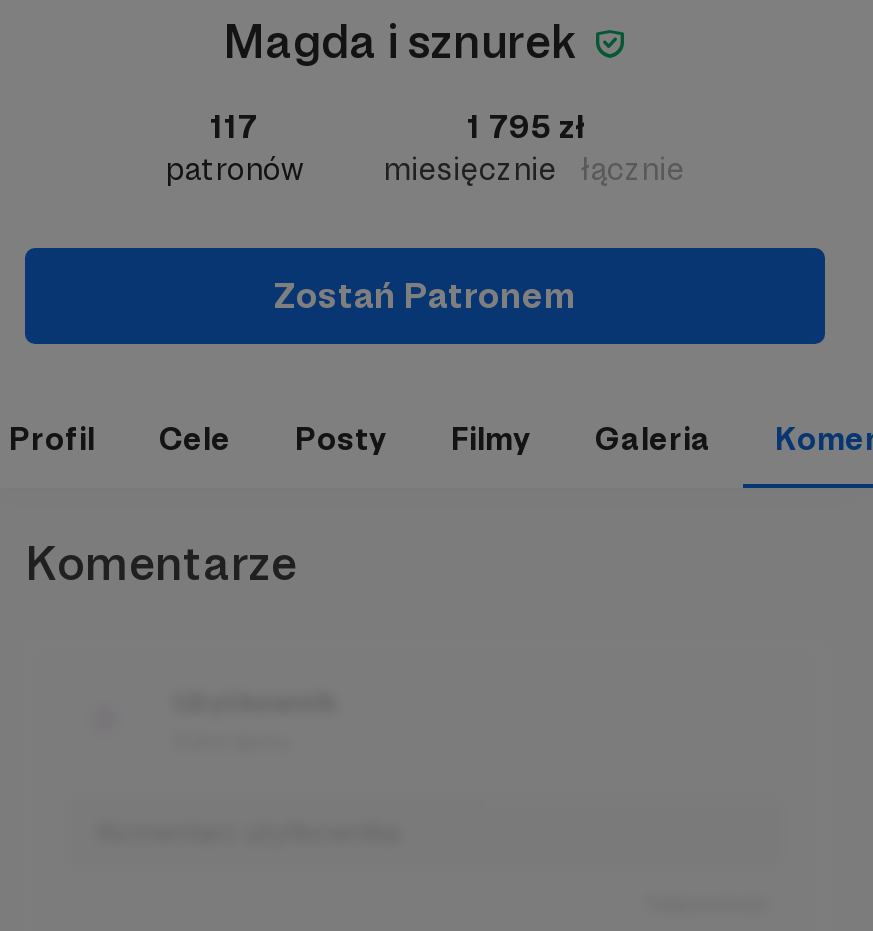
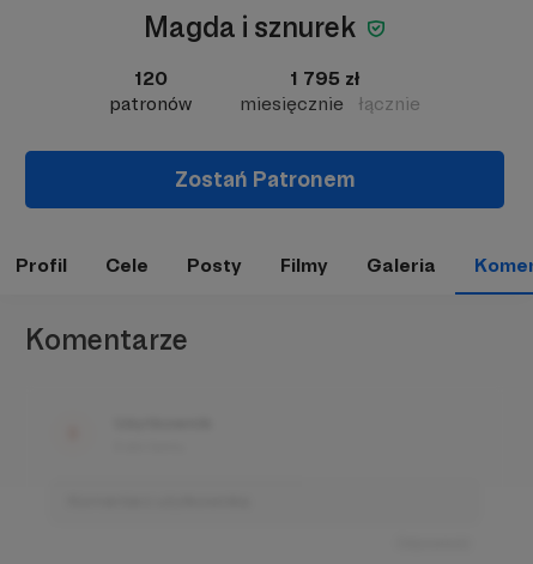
[210,108,258,146] 117 -> [134,67,167,90] 120

